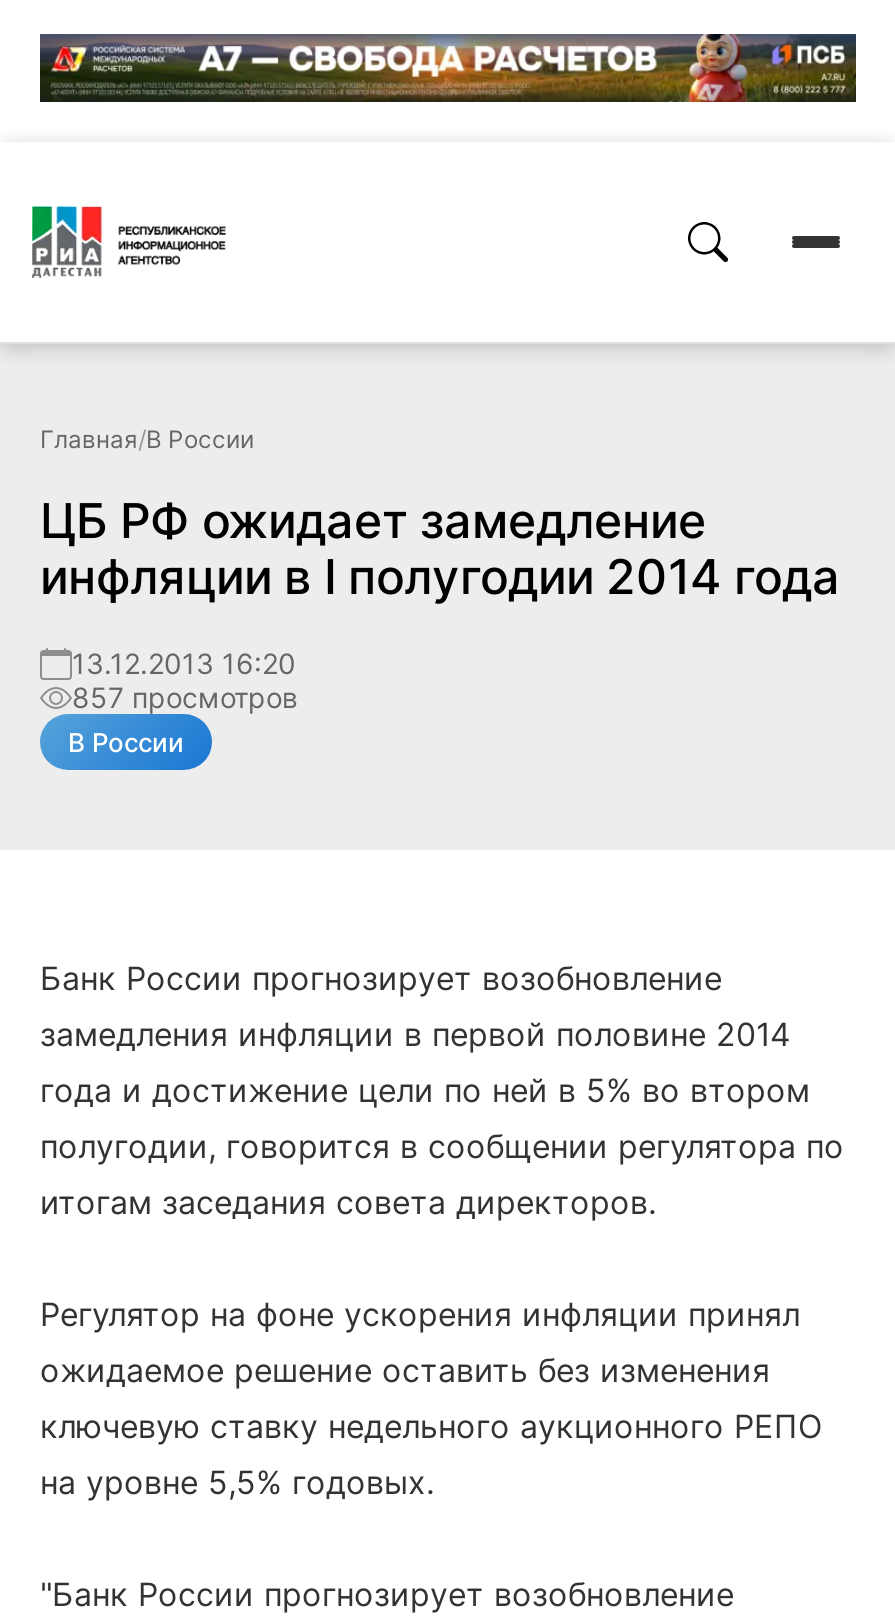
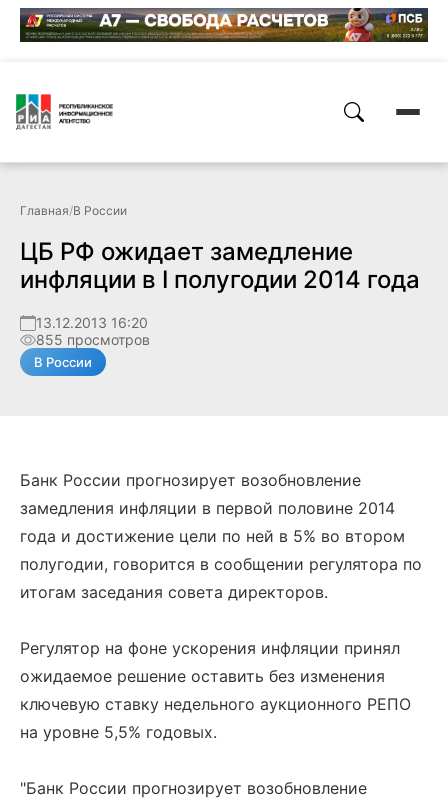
[72,680,298,714] 857 просмотров -> [36,331,150,348] 855 просмотров

